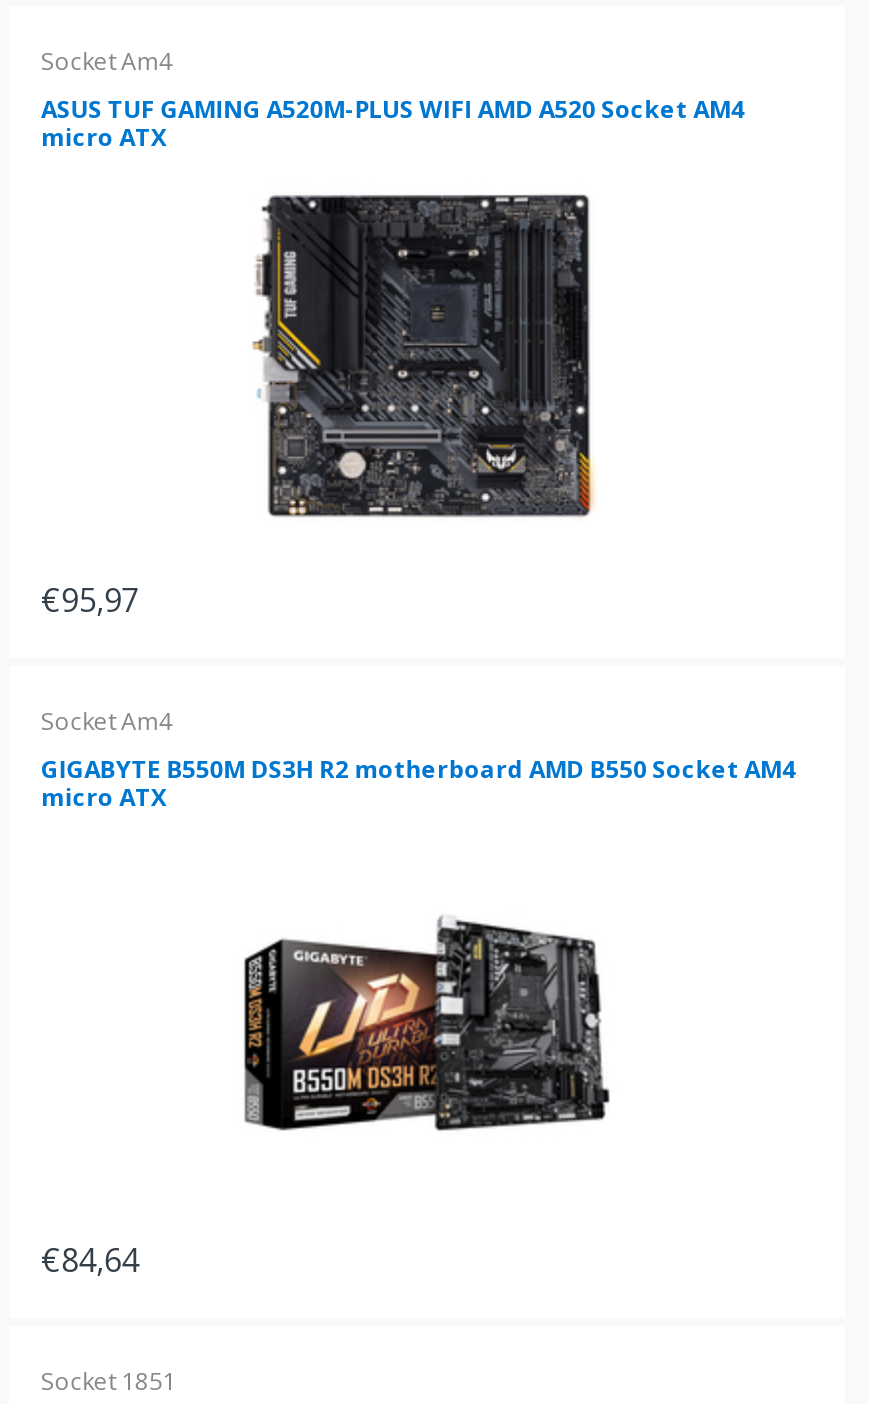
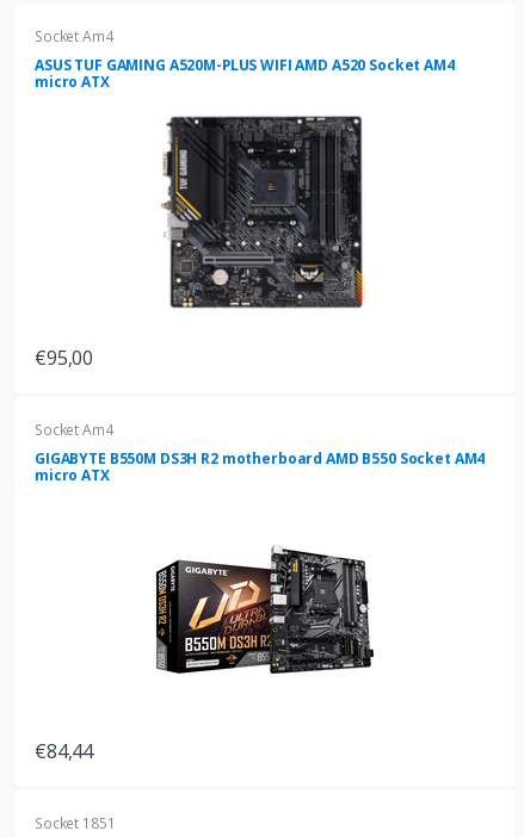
[41,577,139,621] €95,97 -> [35,344,93,370] €95,00
[41,1237,139,1281] €84,64 -> [35,737,93,764] €84,44

